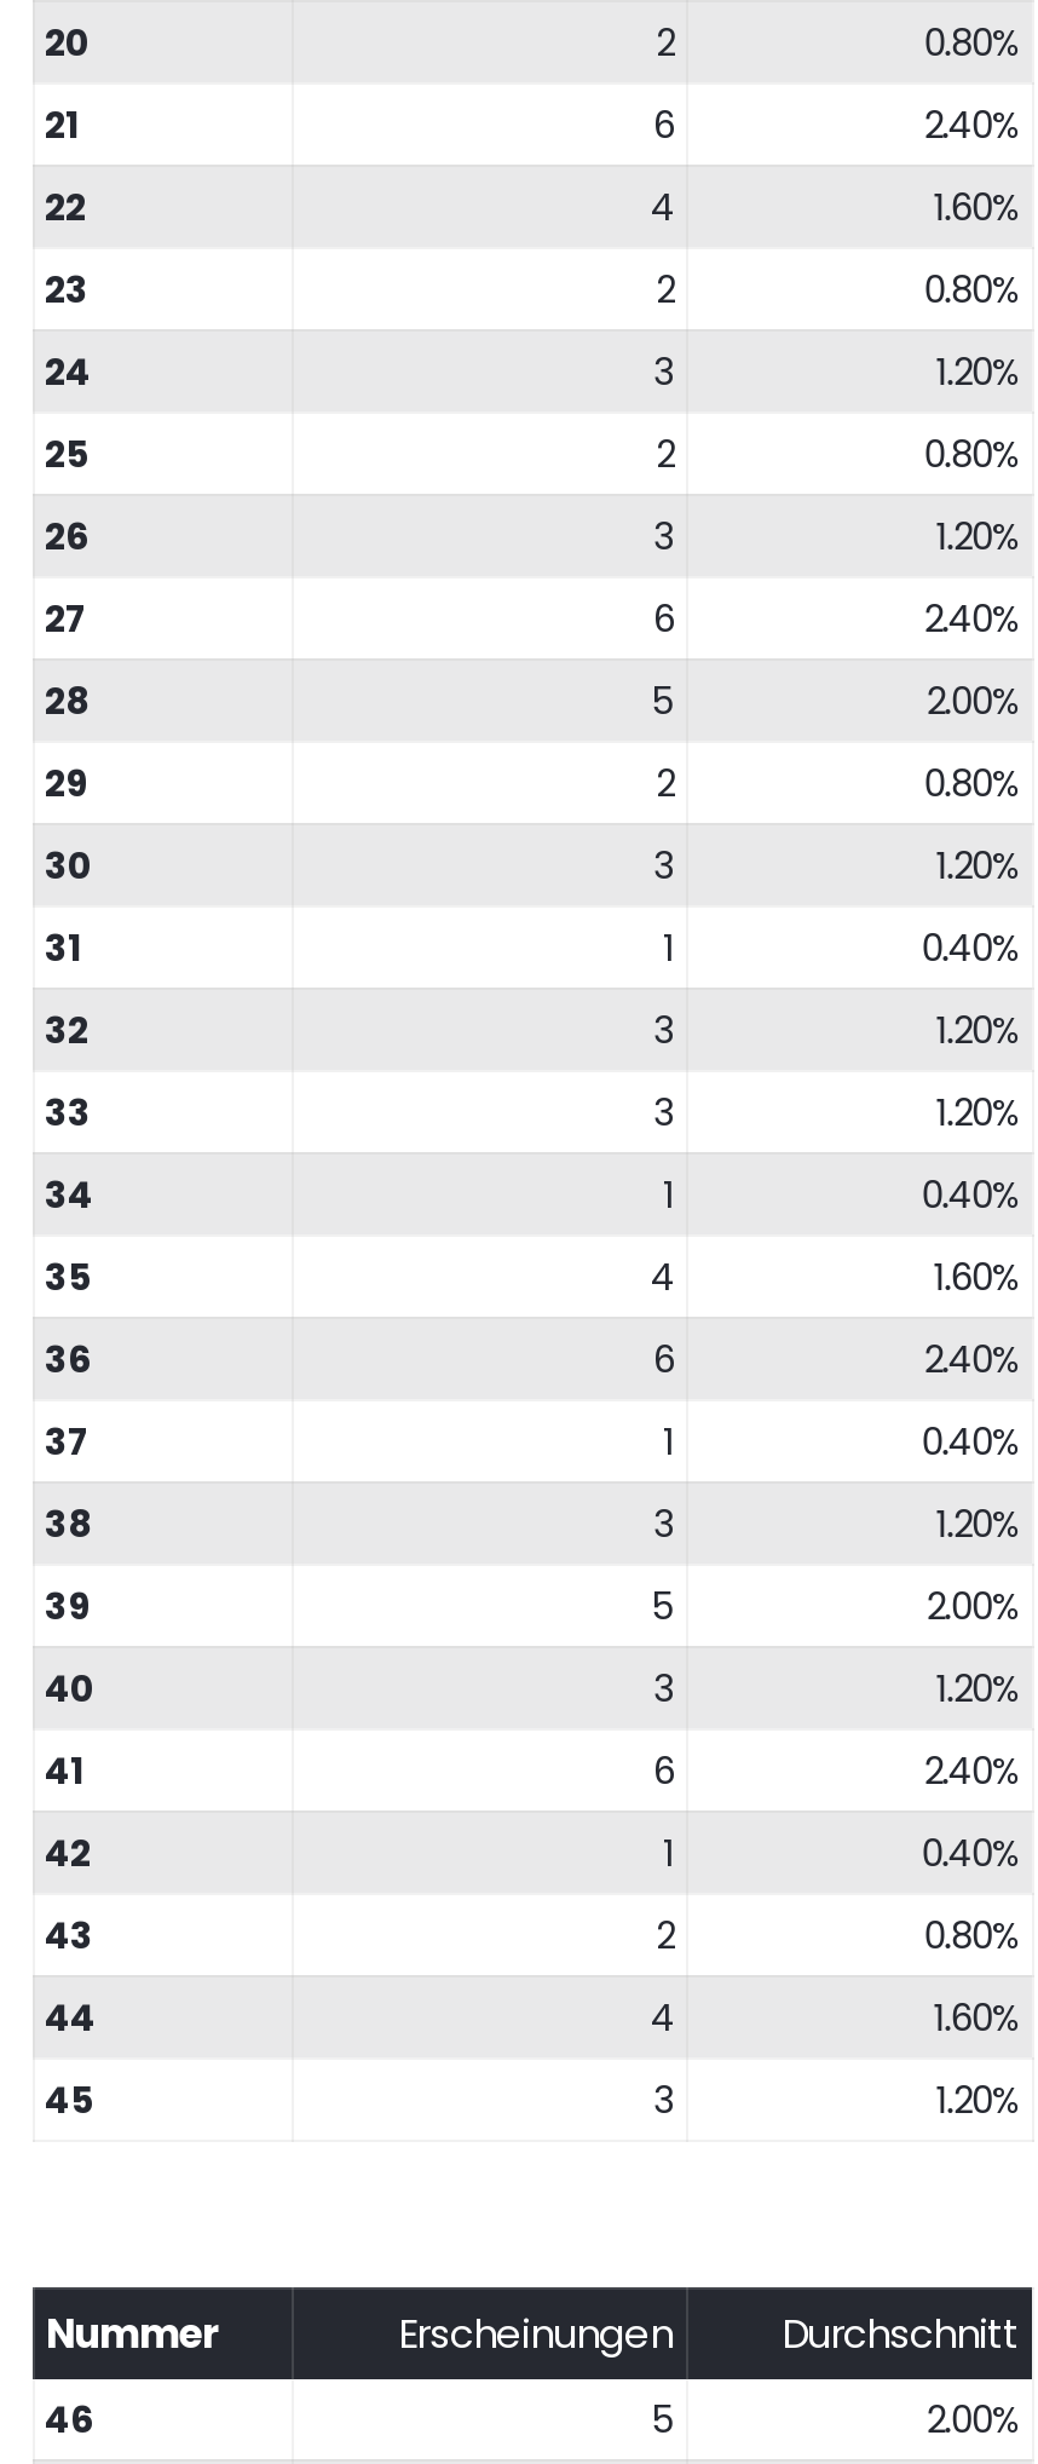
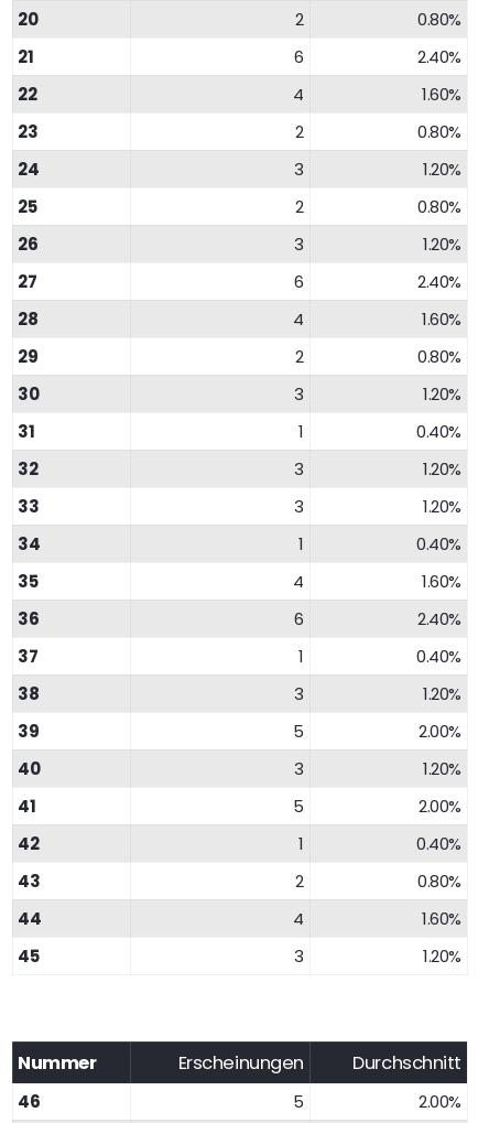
[651,677,674,727] 5 -> [294,308,304,331] 4
[926,677,1020,727] 2.00% -> [422,308,461,331] 1.60%
[653,1746,674,1797] 6 -> [294,795,304,818] 5
[924,1746,1020,1797] 2.40% -> [419,795,461,818] 2.00%

